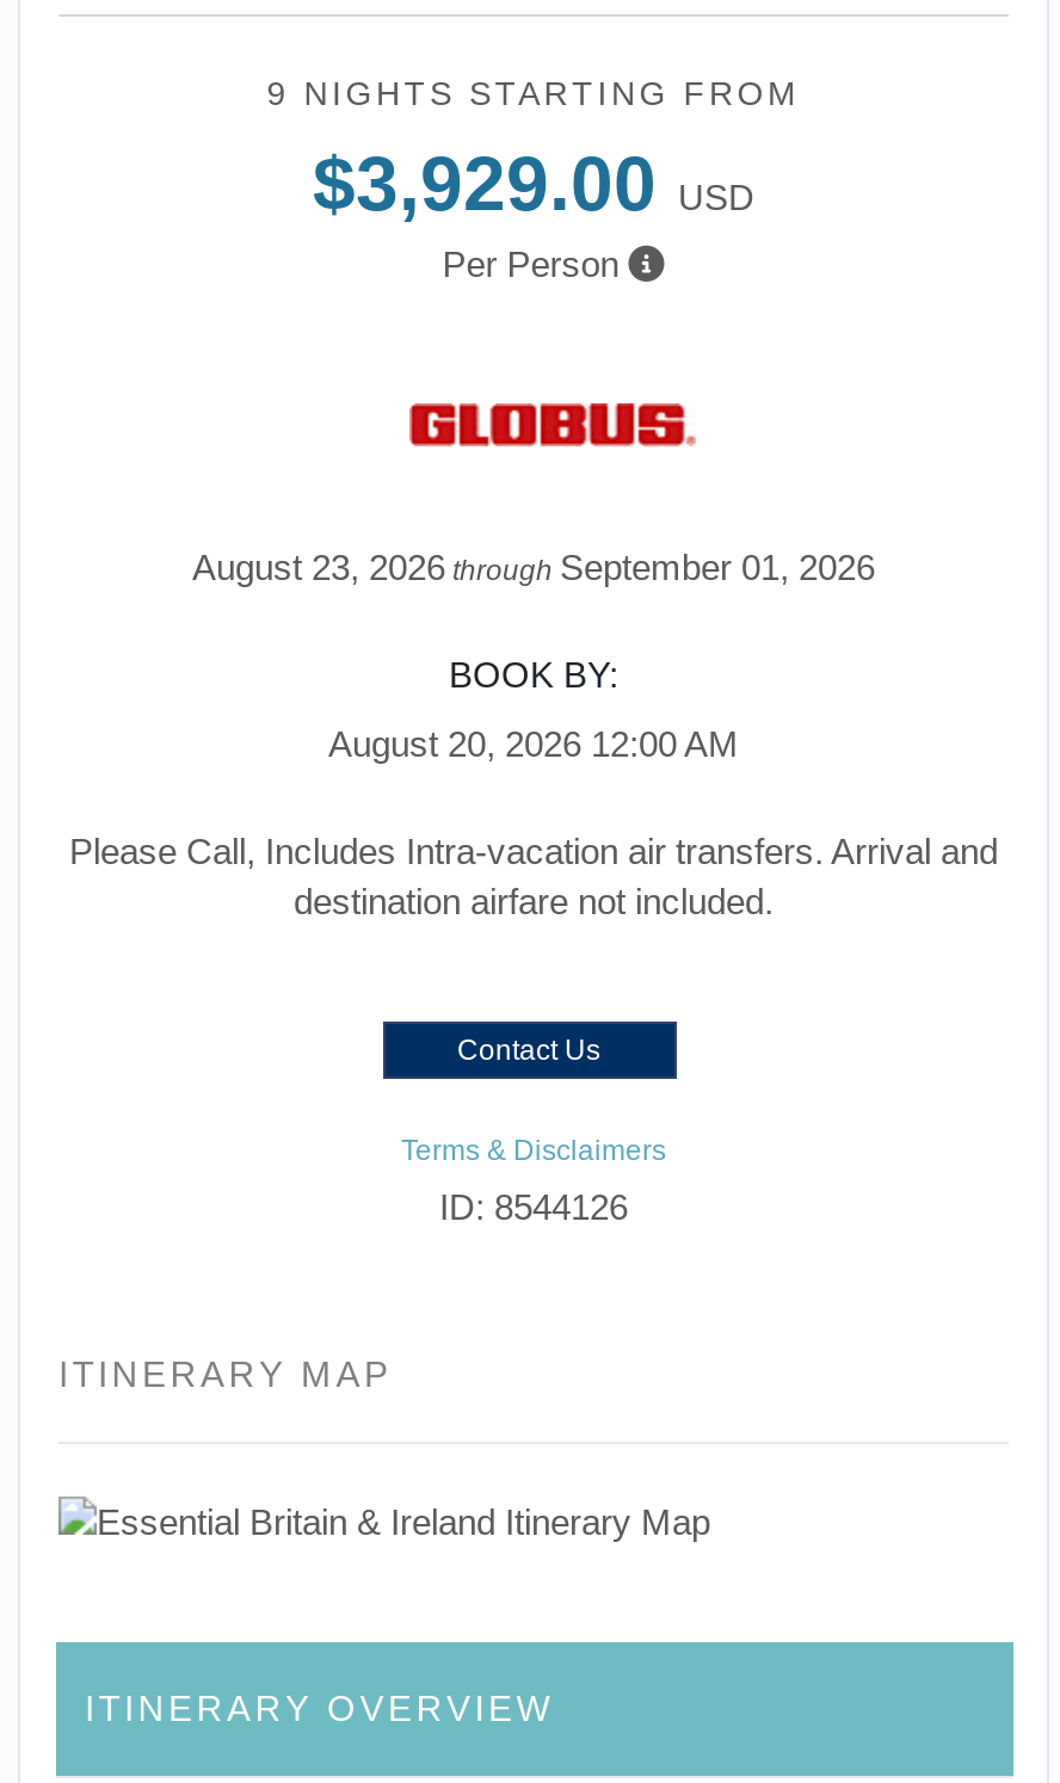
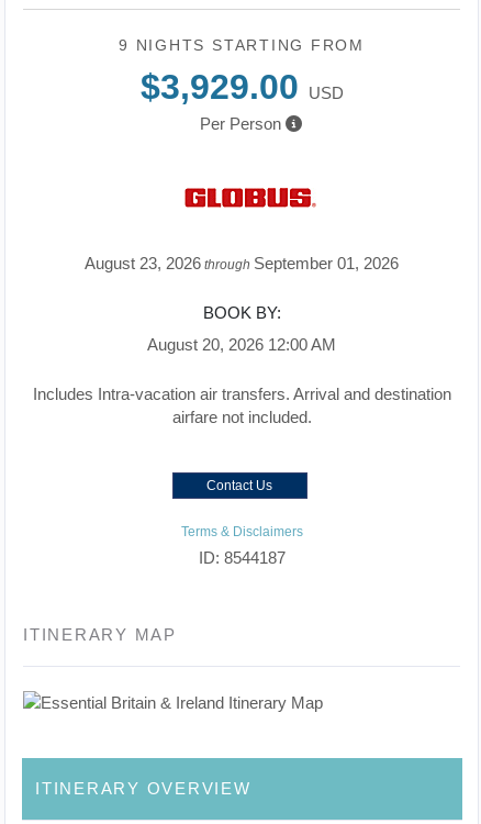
[69,831,998,921] Please Call, Includes Intra-vacation air transfers. Arrival and | destination airfare not included. -> [32,385,451,426] Includes Intra-vacation air transfers. Arrival and destination | airfare not included.
[439,1186,628,1227] ID: 8544126 -> [198,548,285,567] ID: 8544187

